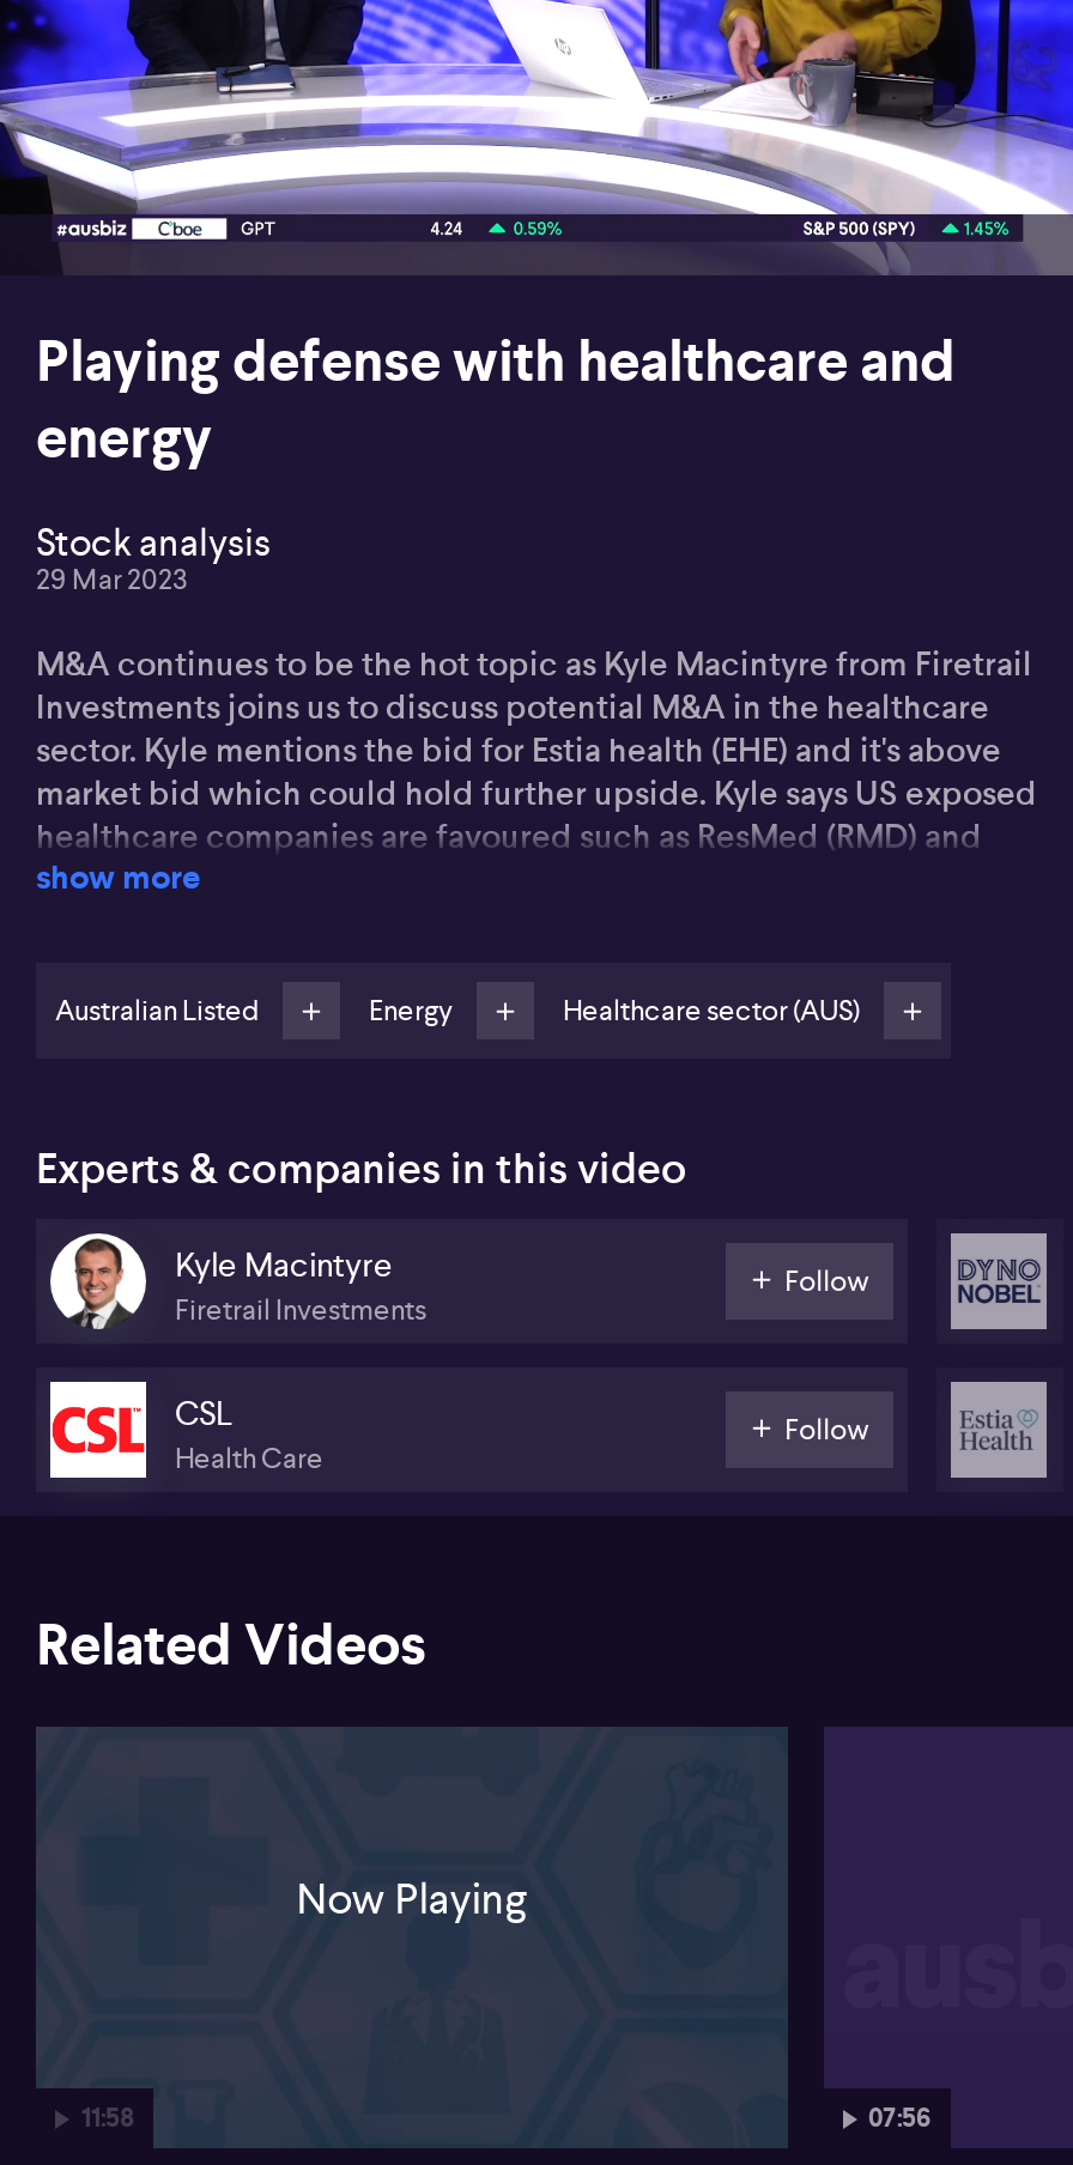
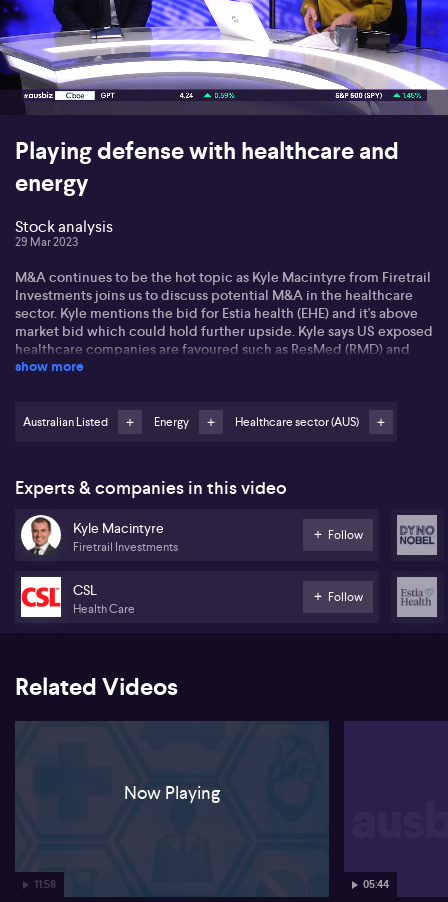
[868,2101,930,2137] 07:56 -> [362,877,388,892] 05:44

